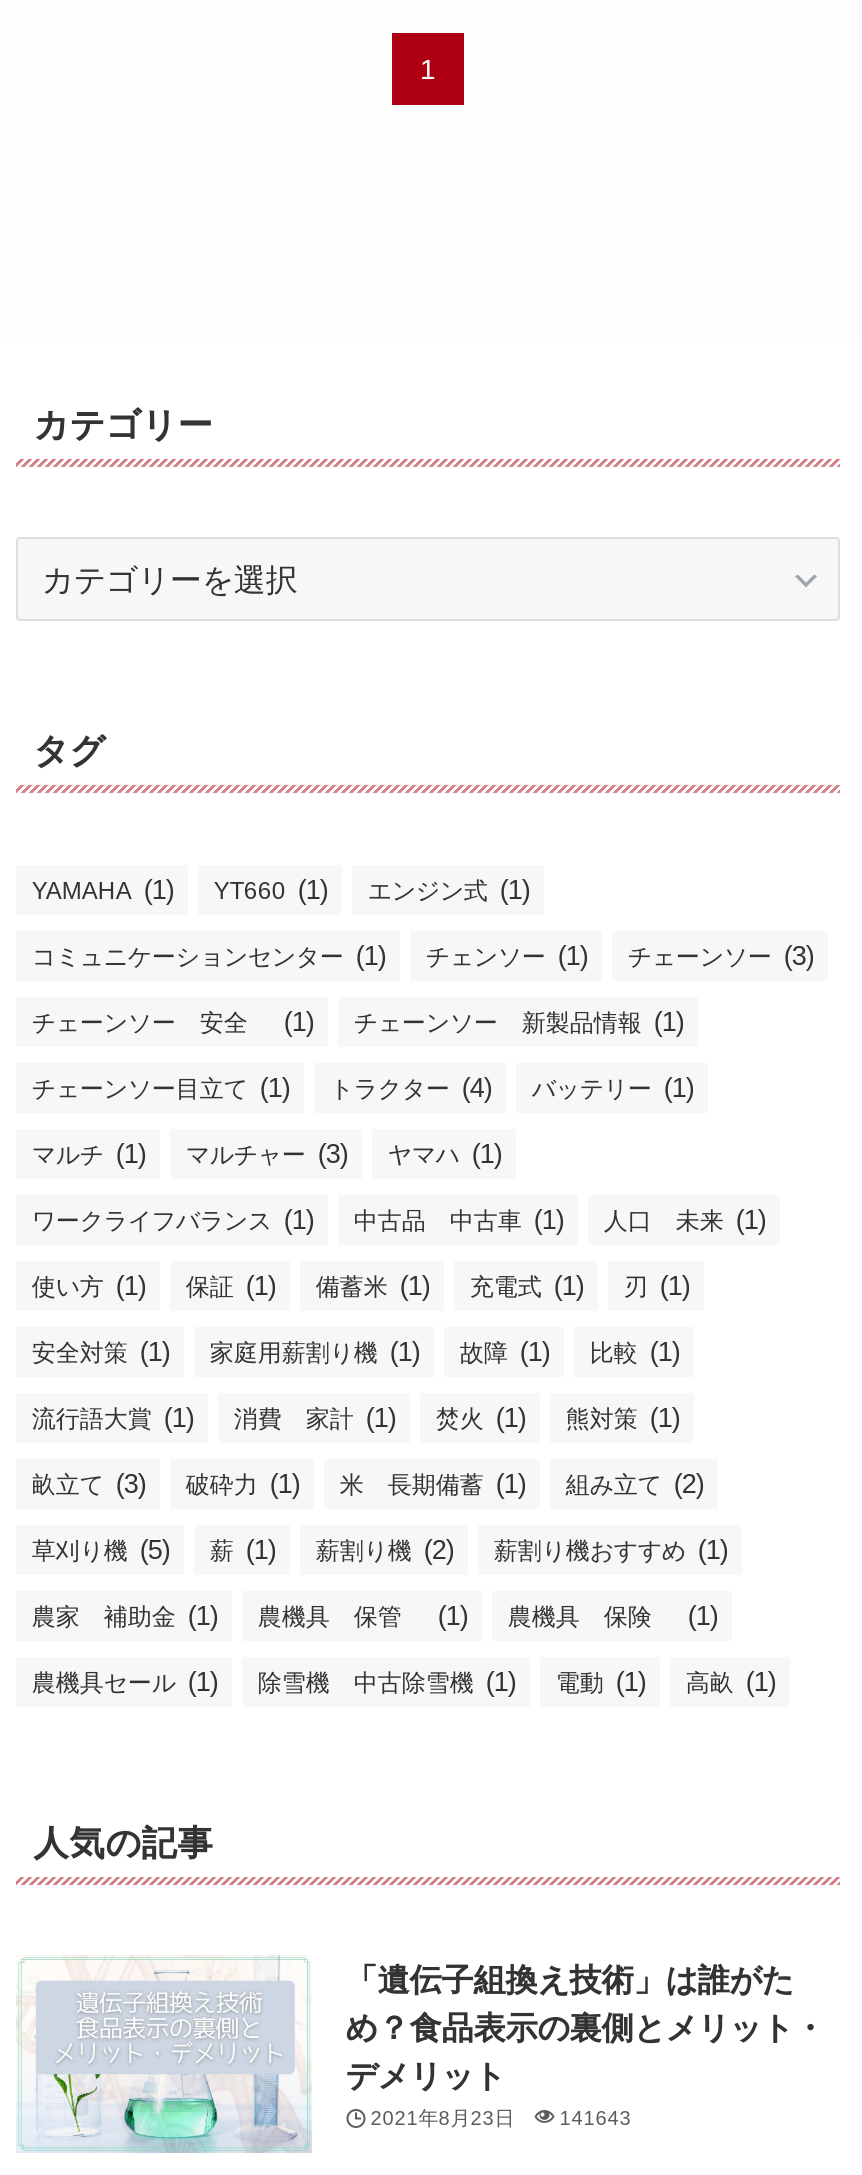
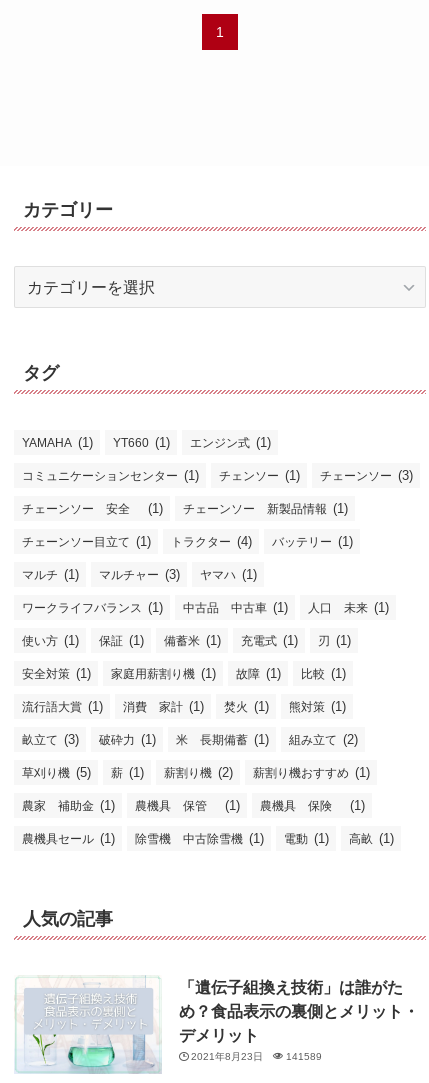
[560,2108,632,2130] 141643 -> [286,1051,322,1062] 141589

